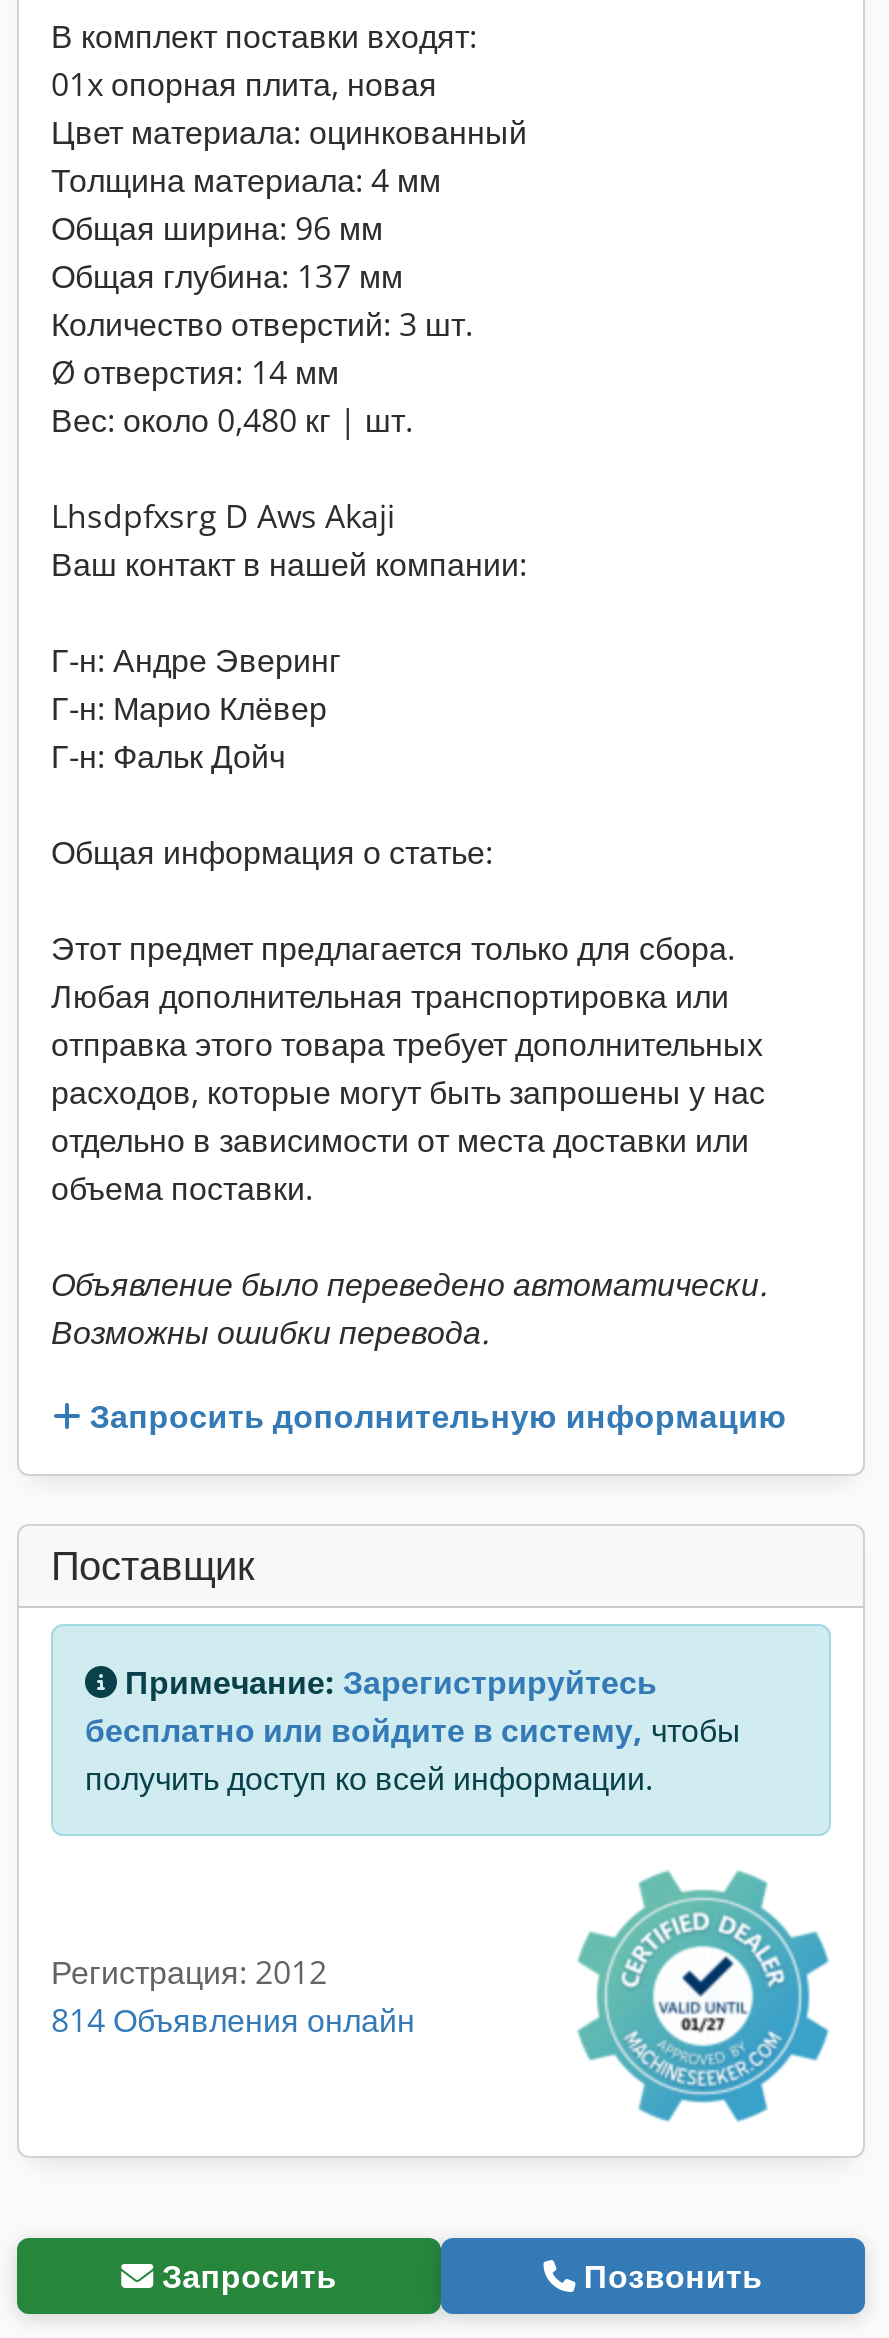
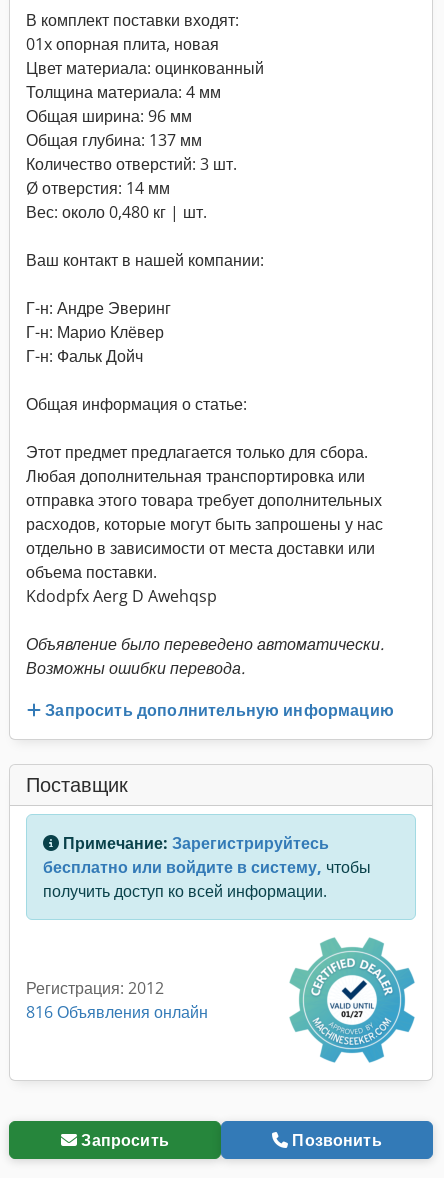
[51,494,395,538] Lhsdpfxsrg D Aws Akaji -> none
moved [51,542,765,1210] -> [26,249,383,583]: Ваш контакт в нашей компании: | Г-н: Андре Эверинг | Г-н: Марио Клёвер | ... | отдельно в зависимости от места доставки или | объема поставки.
none -> [26,585,217,607] Kdodpfx Aerg D Awehqsp
[51,1997,415,2041] 814 Объявления онлайн -> [26,1001,208,1023] 816 Объявления онлайн

